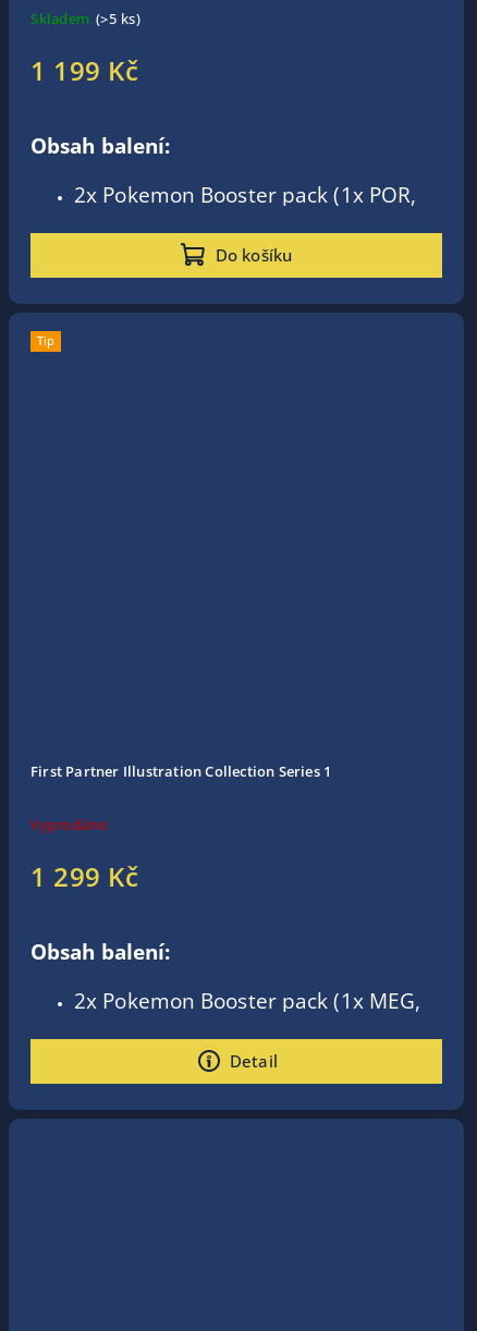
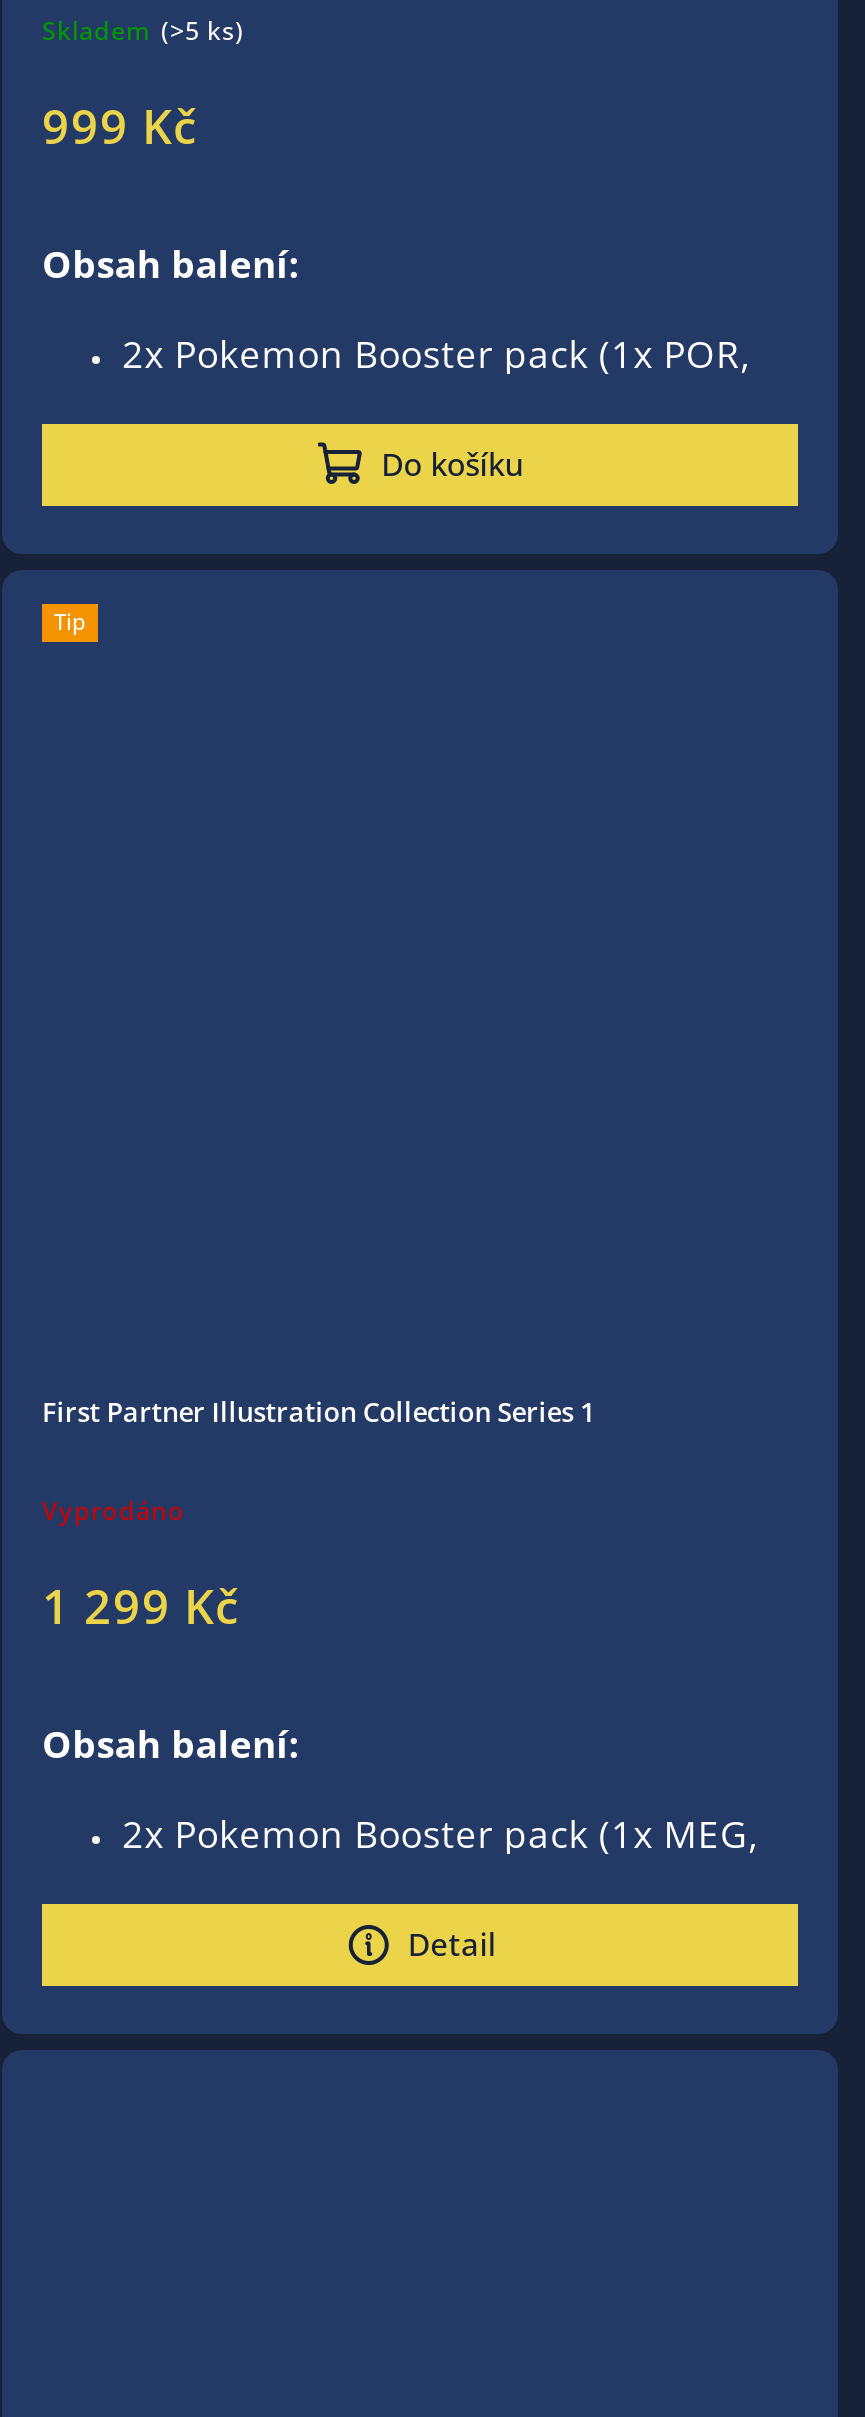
[30,53,138,88] 1 199 Kč -> [42,94,198,158] 999 Kč

